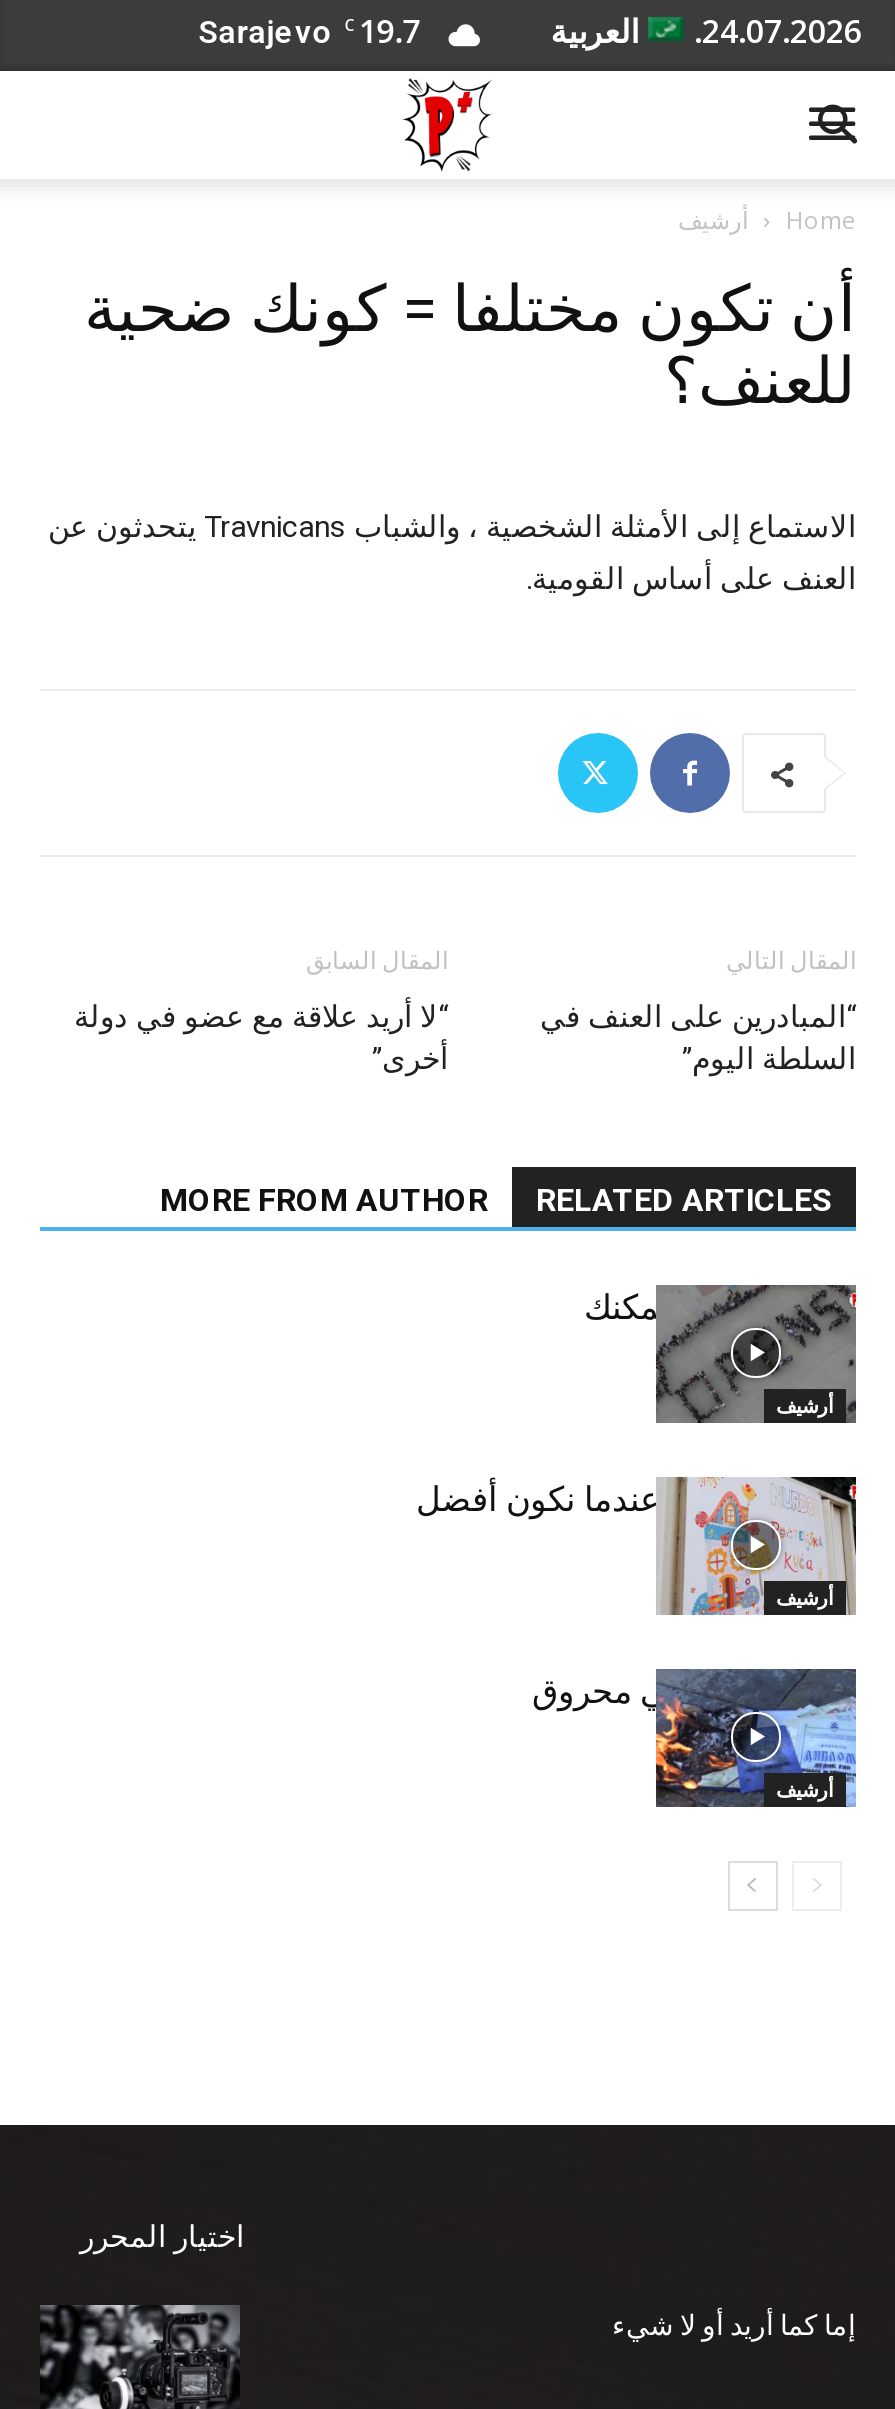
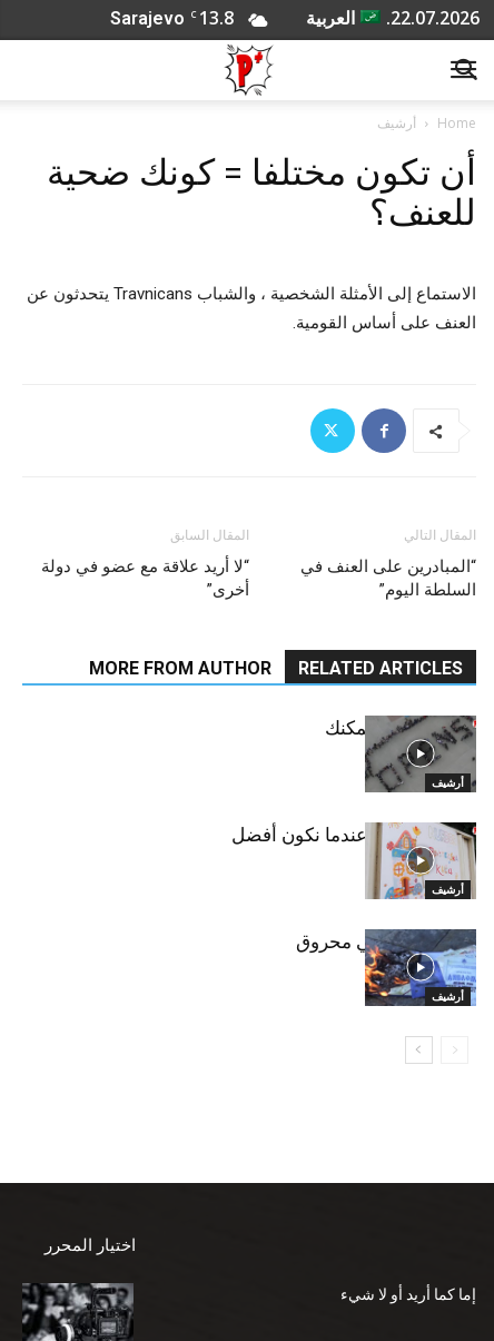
[198,9,420,53] Sarajevo C 19.7 -> [110,6,234,30] Sarajevo C 13.8
[550,9,862,53] 24.07.2026. العربية -> [306,6,480,30] 22.07.2026. العربية

